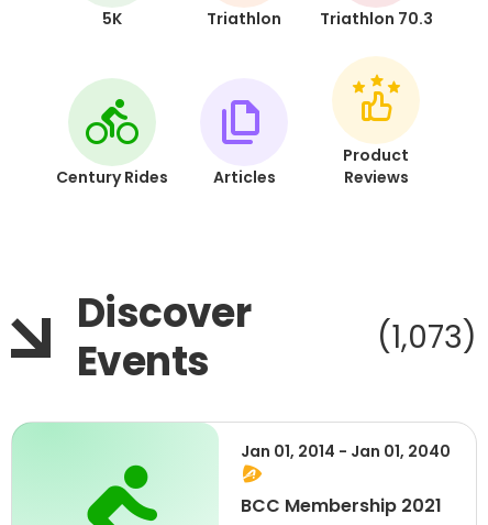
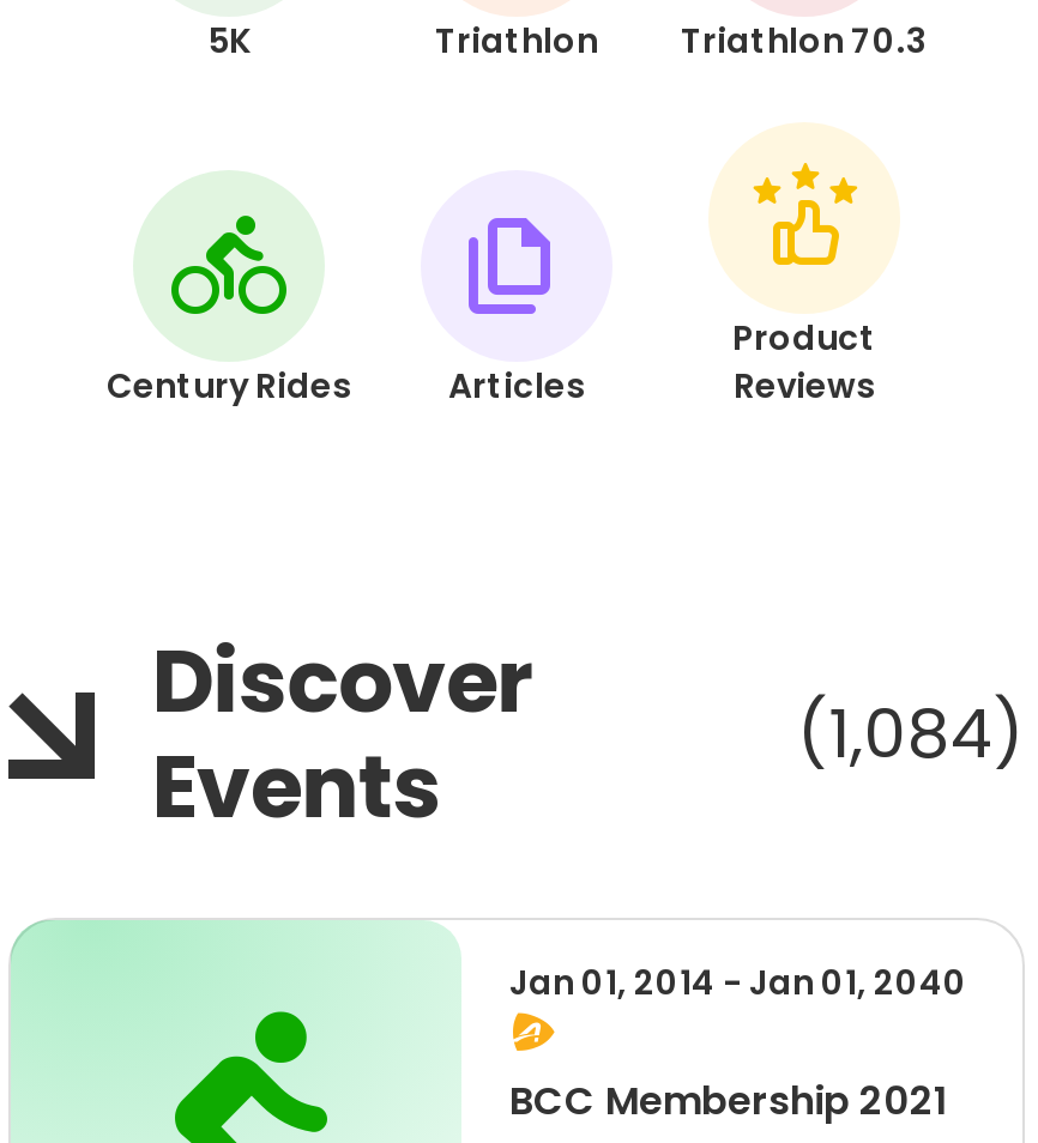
[377,316,477,359] (1,073) -> [797,688,1025,781] (1,084)

